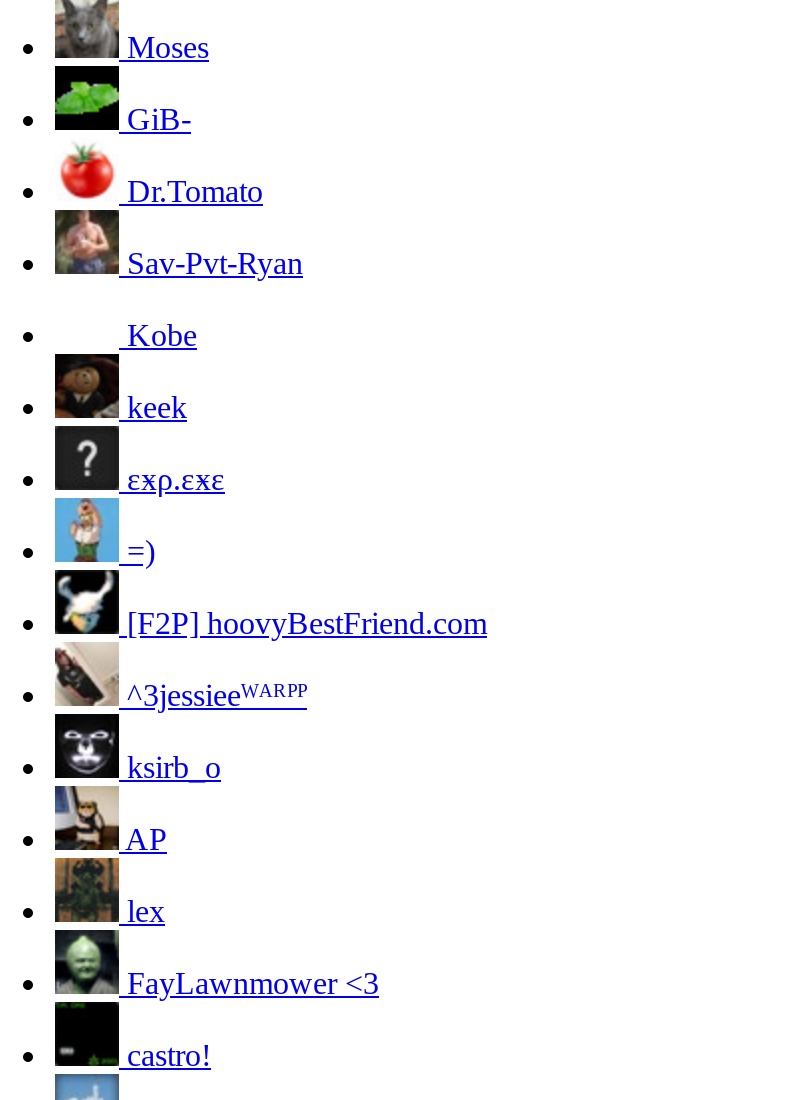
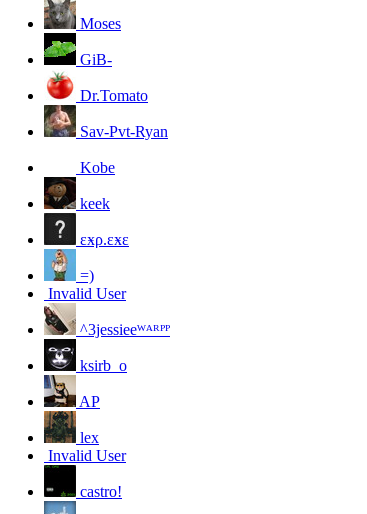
[127,607,487,641] [F2P] hoovyBestFriend.com -> [48,285,126,302] Invalid User
[127,967,379,1001] FayLawnmower <3 -> [48,447,126,464] Invalid User

